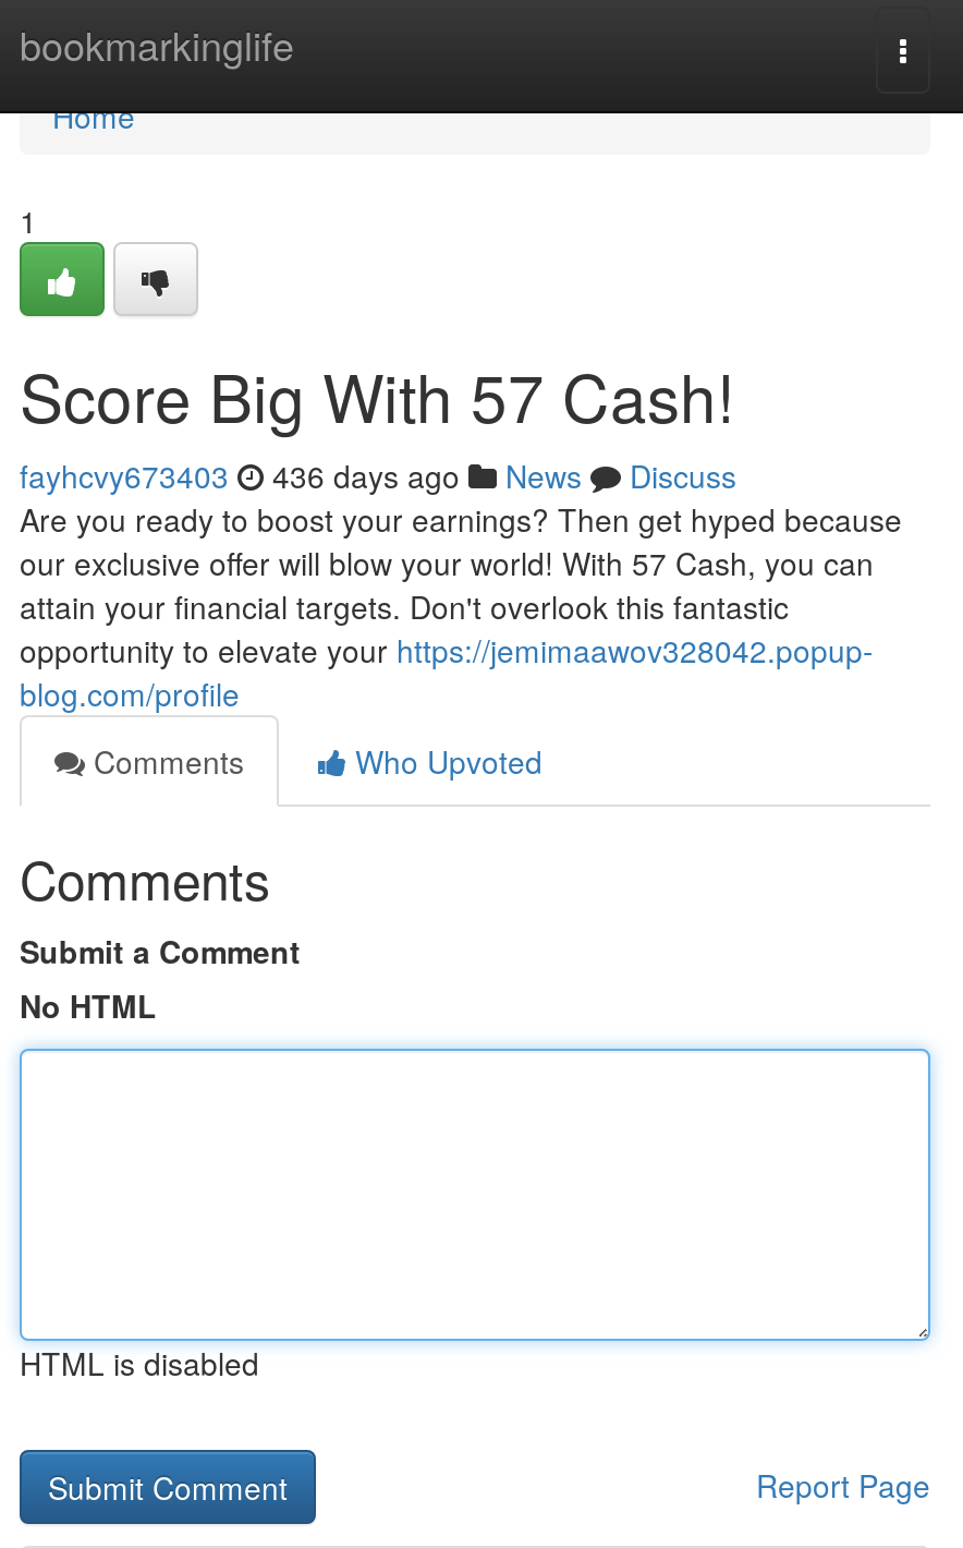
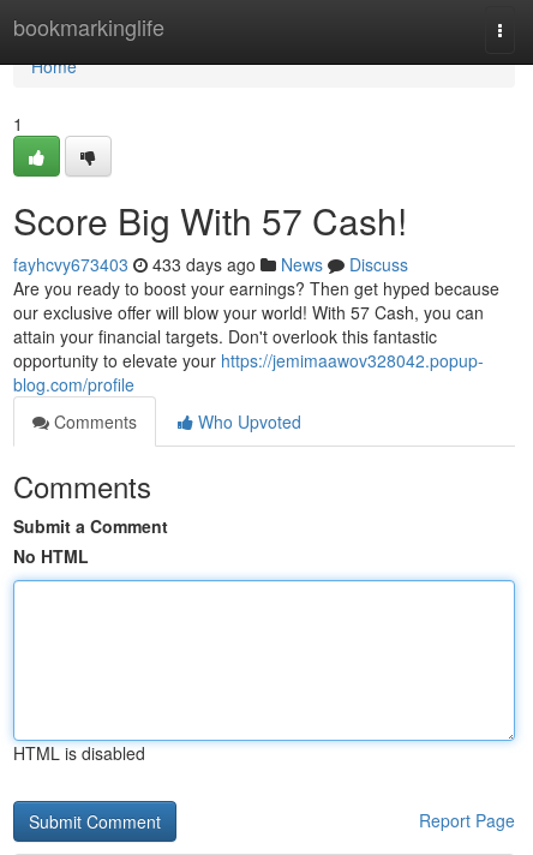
[20,453,736,497] fayhcvy673403 436 days ago News Discuss -> [13,252,408,276] fayhcvy673403 433 days ago News Discuss

